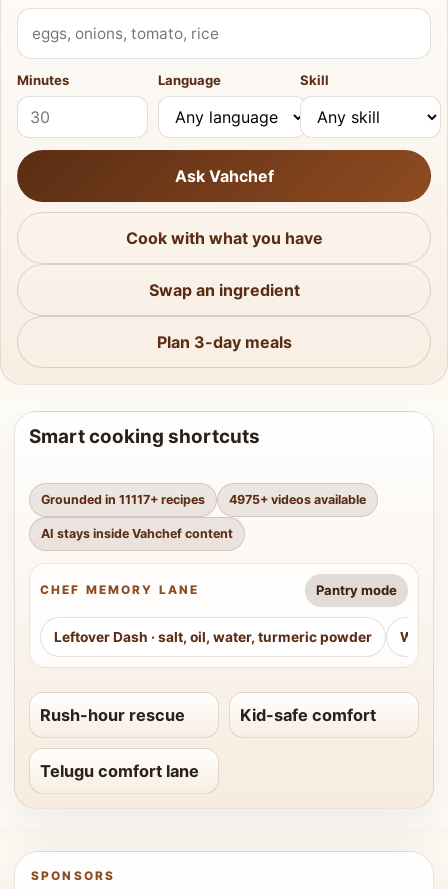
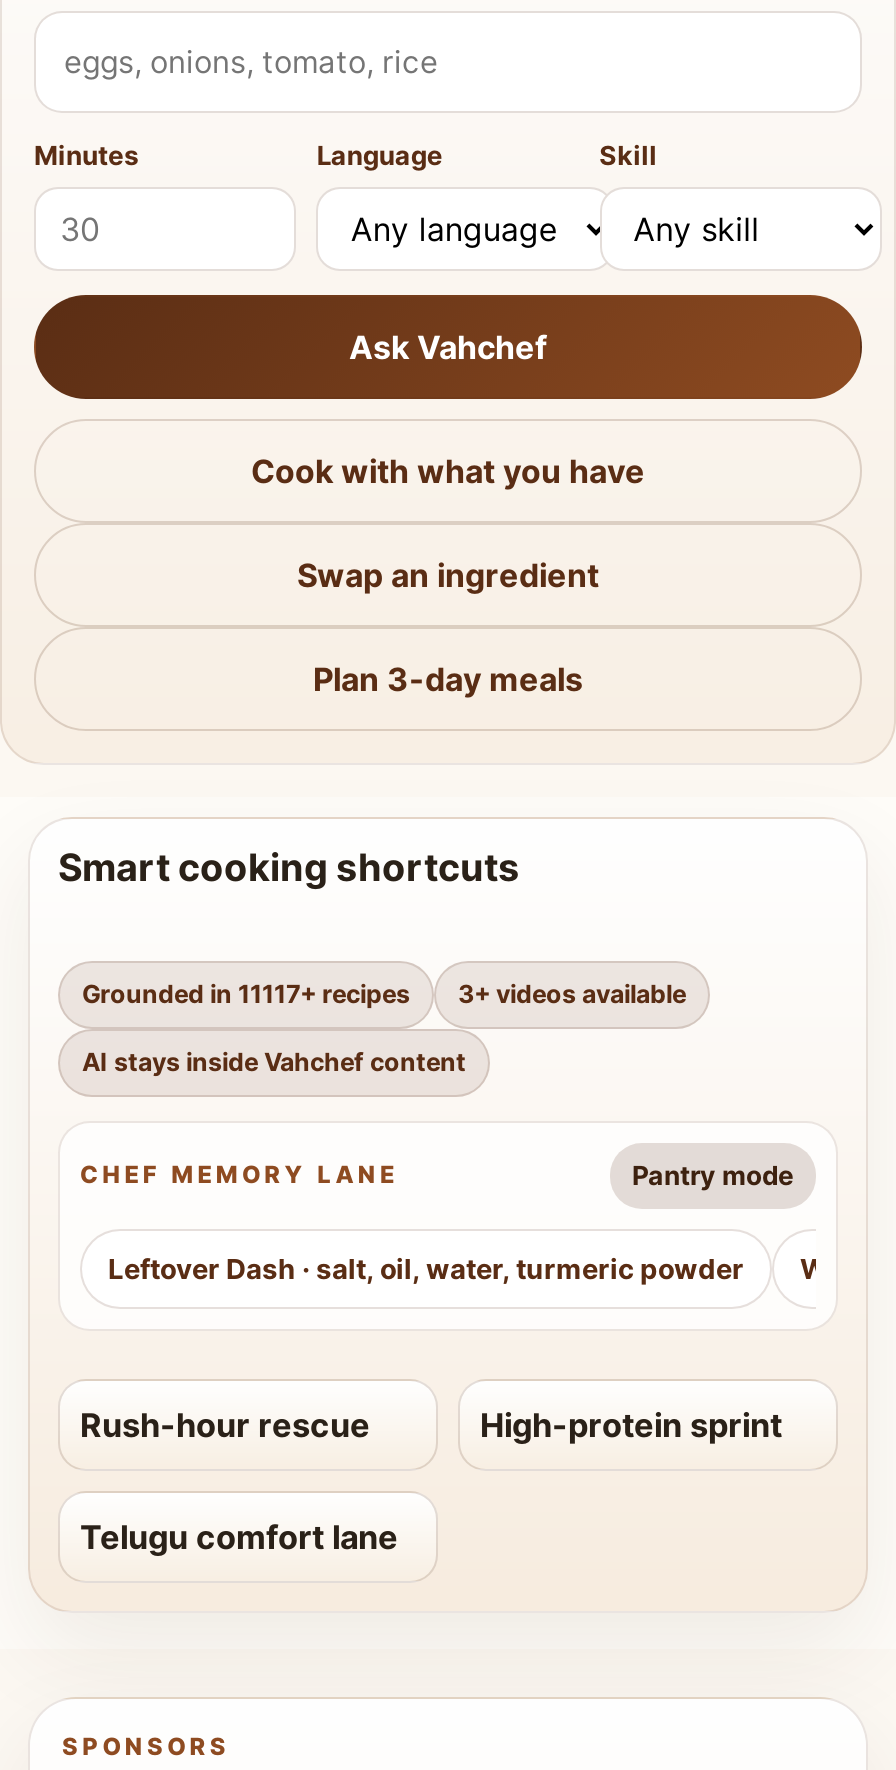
[229,492,366,507] 4975+ videos available -> [458,979,686,1009] 3+ videos available
[240,705,376,725] Kid-safe comfort -> [480,1405,782,1445] High-protein sprint

